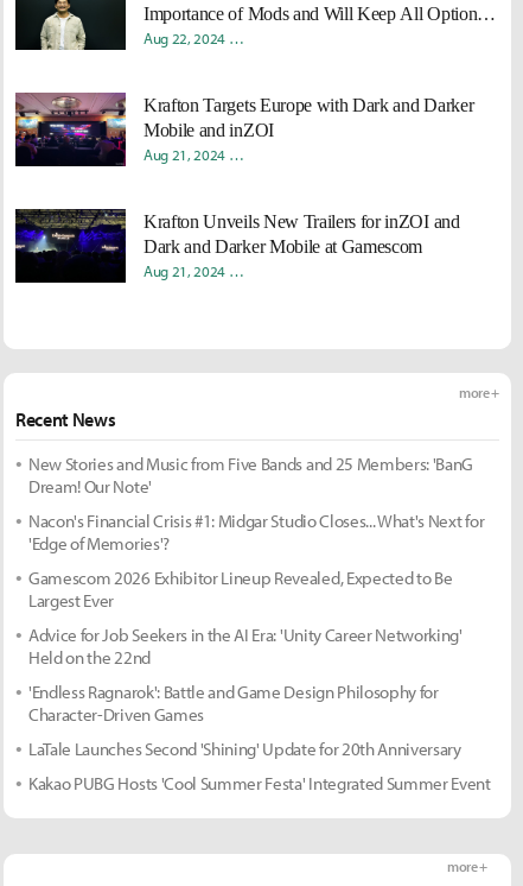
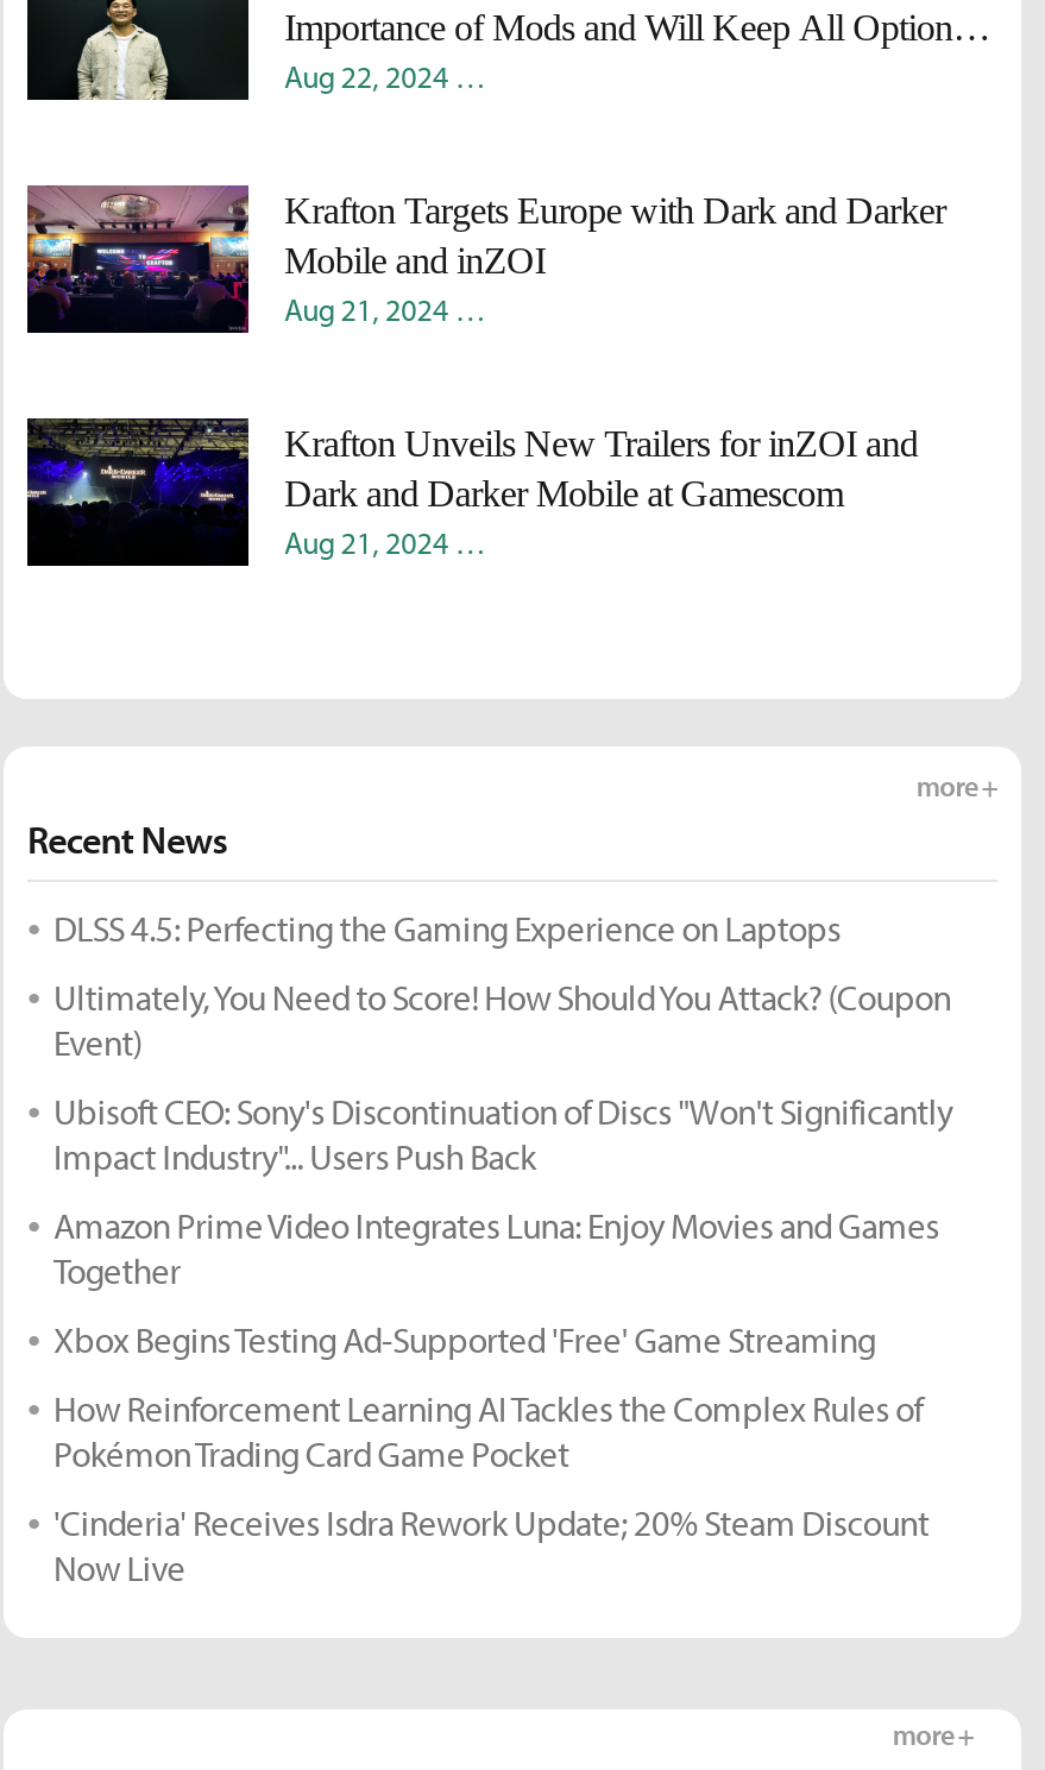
[28,453,473,498] New Stories and Music from Five Bands and 25 Members: 'BanG | Dream! Our Note' -> [53,906,841,951] DLSS 4.5: Perfecting the Gaming Experience on Laptops
[28,510,484,555] Nacon's Financial Crisis #1: Midgar Studio Closes... What's Next for | 'Edge of Memories'? -> [53,975,951,1065] Ultimately, You Need to Score! How Should You Attack? (Coupon | Event)
[28,567,452,612] Gamescom 2026 Exhibitor Lineup Revealed, Expected to Be | Largest Ever -> [53,1089,953,1179] Ubisoft CEO: Sony's Discontinuation of Discs "Won't Significantly | Impact Industry"... Users Push Back
[28,624,462,669] Advice for Job Seekers in the AI Era: 'Unity Career Networking' | Held on the 22nd -> [53,1203,939,1293] Amazon Prime Video Integrates Luna: Enjoy Movies and Games | Together
[28,681,439,726] 'Endless Ragnarok': Battle and Game Design Philosophy for | Character-Driven Games -> [53,1317,875,1362] Xbox Begins Testing Ad-Supported 'Free' Game Streaming
[28,738,461,760] LaTale Launches Second 'Shining' Update for 20th Anniversary -> [53,1386,923,1476] How Reinforcement Learning AI Tackles the Complex Rules of | Pokémon Trading Card Game Pocket
[28,772,491,795] Kakao PUBG Hosts 'Cool Summer Festa' Integrated Summer Event -> [53,1500,929,1591] 'Cinderia' Receives Isdra Rework Update; 20% Steam Discount | Now Live

